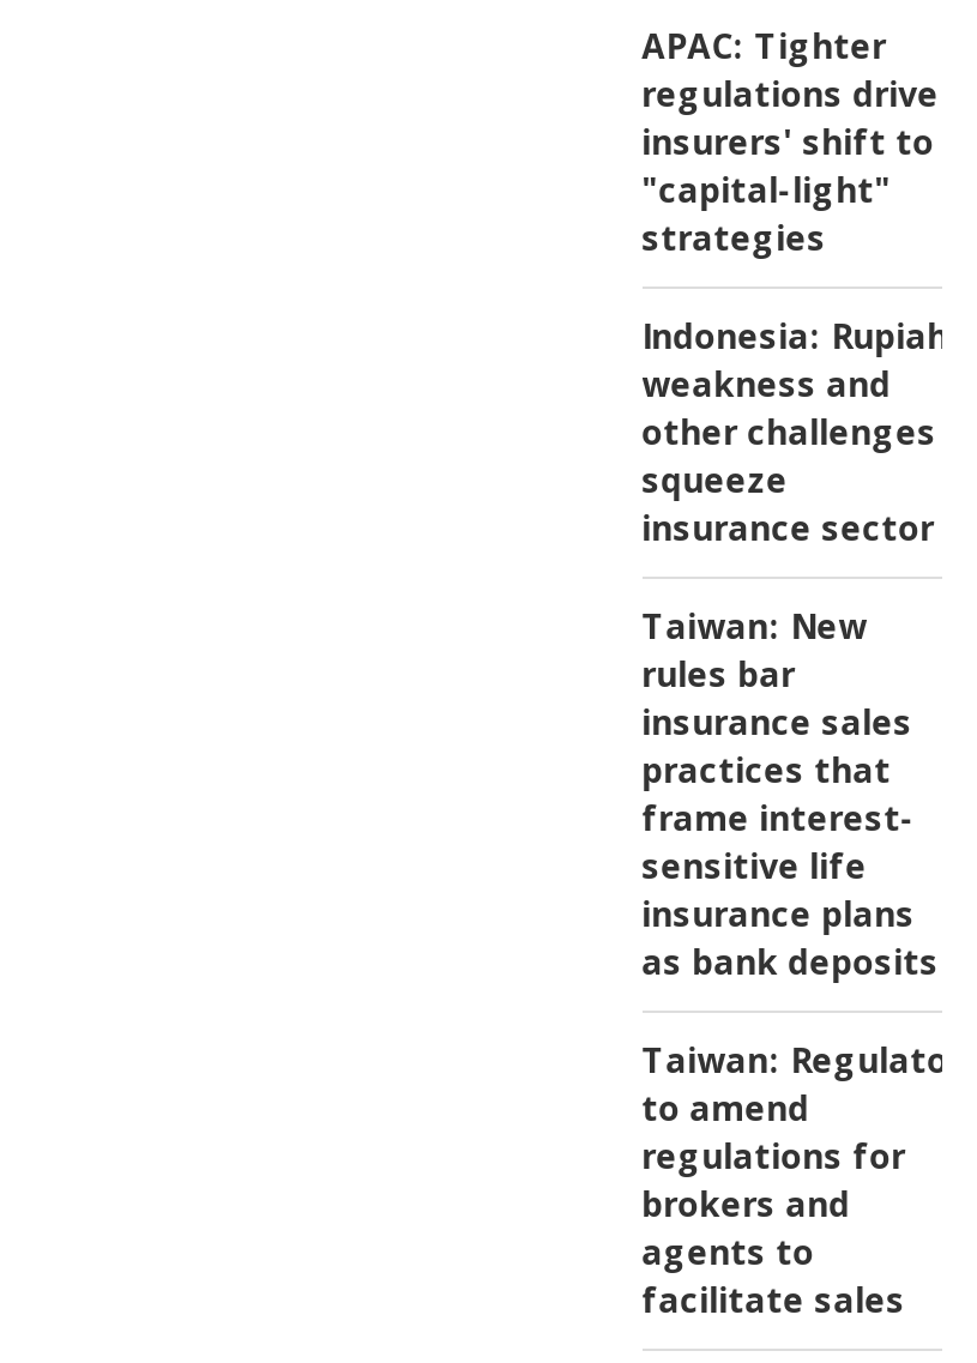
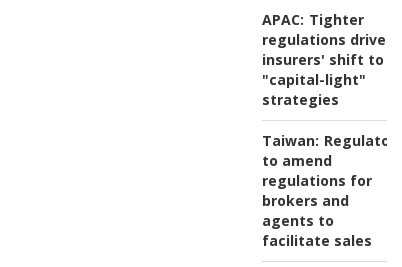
[642,313,948,984] Indonesia: Rupiah | weakness and | other challenges | squeeze | insurance sector | Taiwan: New | rules bar | insurance sales | practices that | frame interest- | sensitive life | insurance plans | as bank deposits -> none

